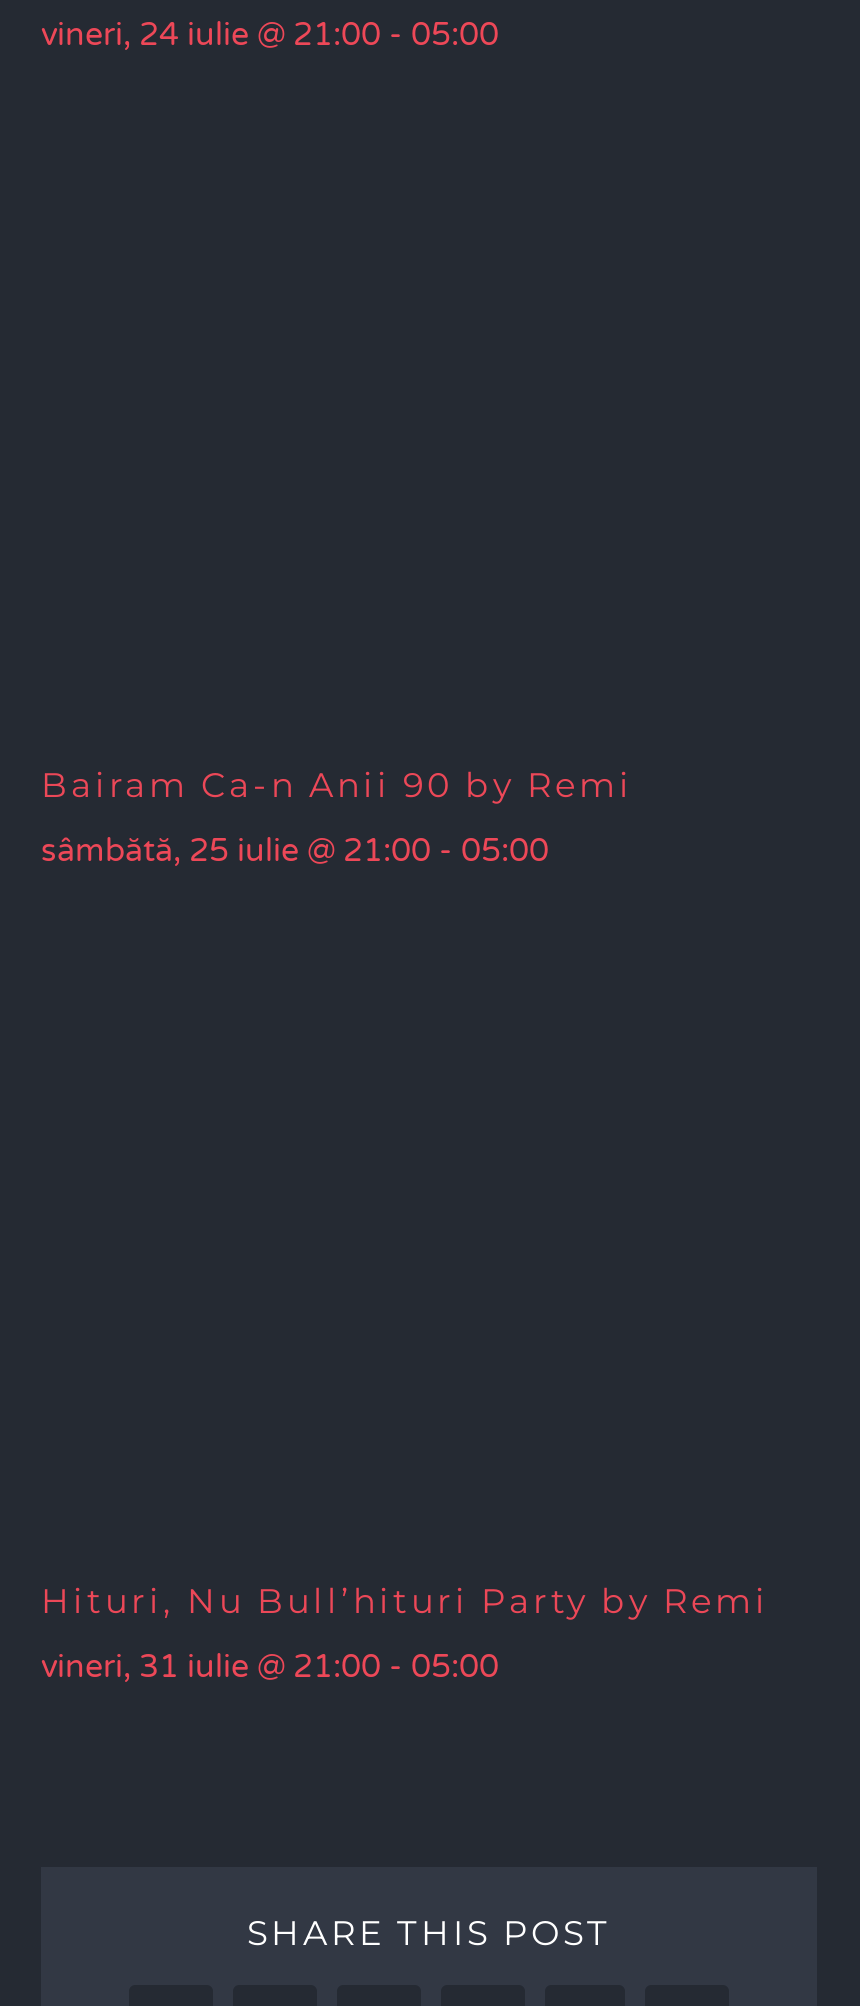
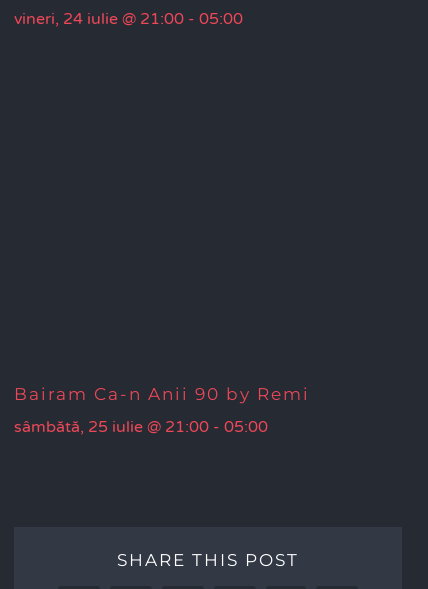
[41,1580,769,1686] Hituri, Nu Bull’hituri Party by Remi | vineri, 31 iulie @ 21:00 - 05:00 -> none

